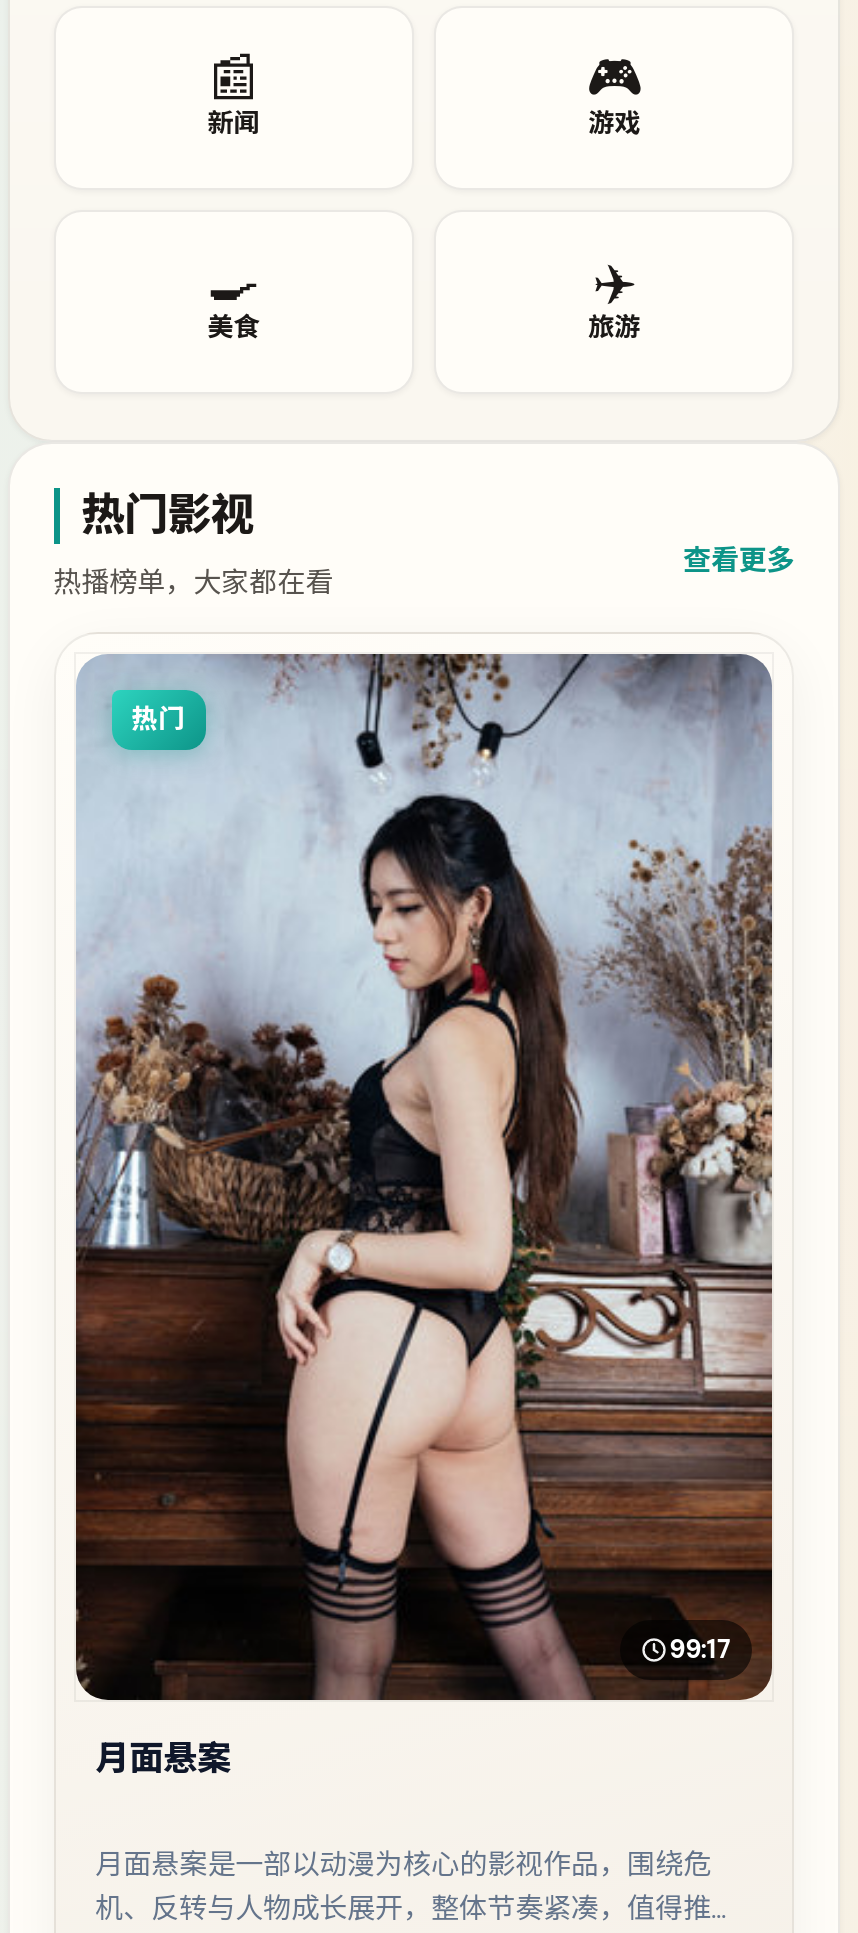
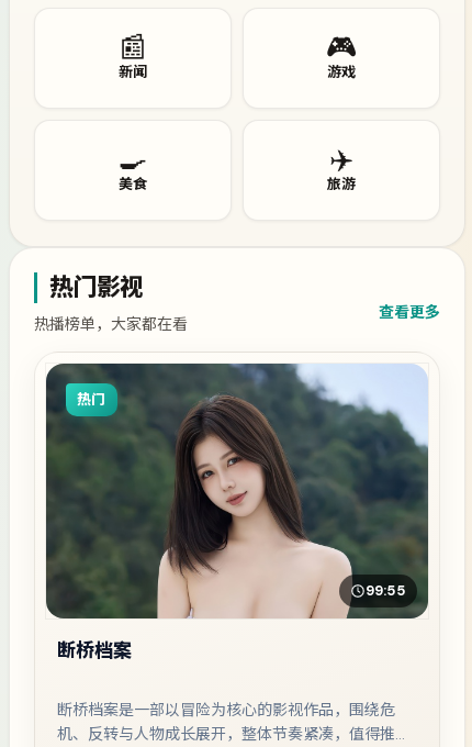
[74,652,774,1702] [image] | 99:17 -> [45,363,428,620] [image] | 99:55
[95,1736,231,1780] 月面悬案 -> [57,639,131,663] 断桥档案
[95,1846,711,1882] 月面悬案是一部以动漫为核心的影视作品，围绕危 -> [57,699,395,719] 断桥档案是一部以冒险为核心的影视作品，围绕危

